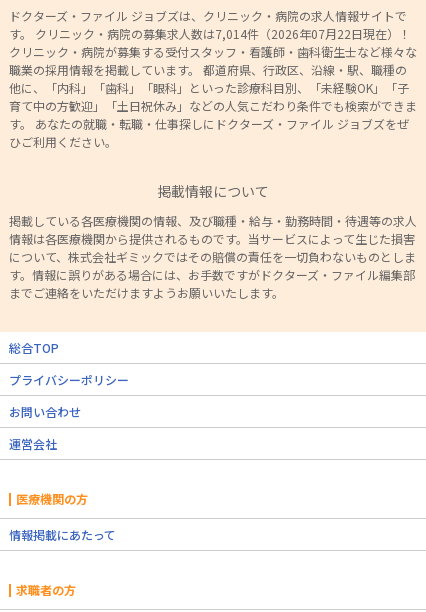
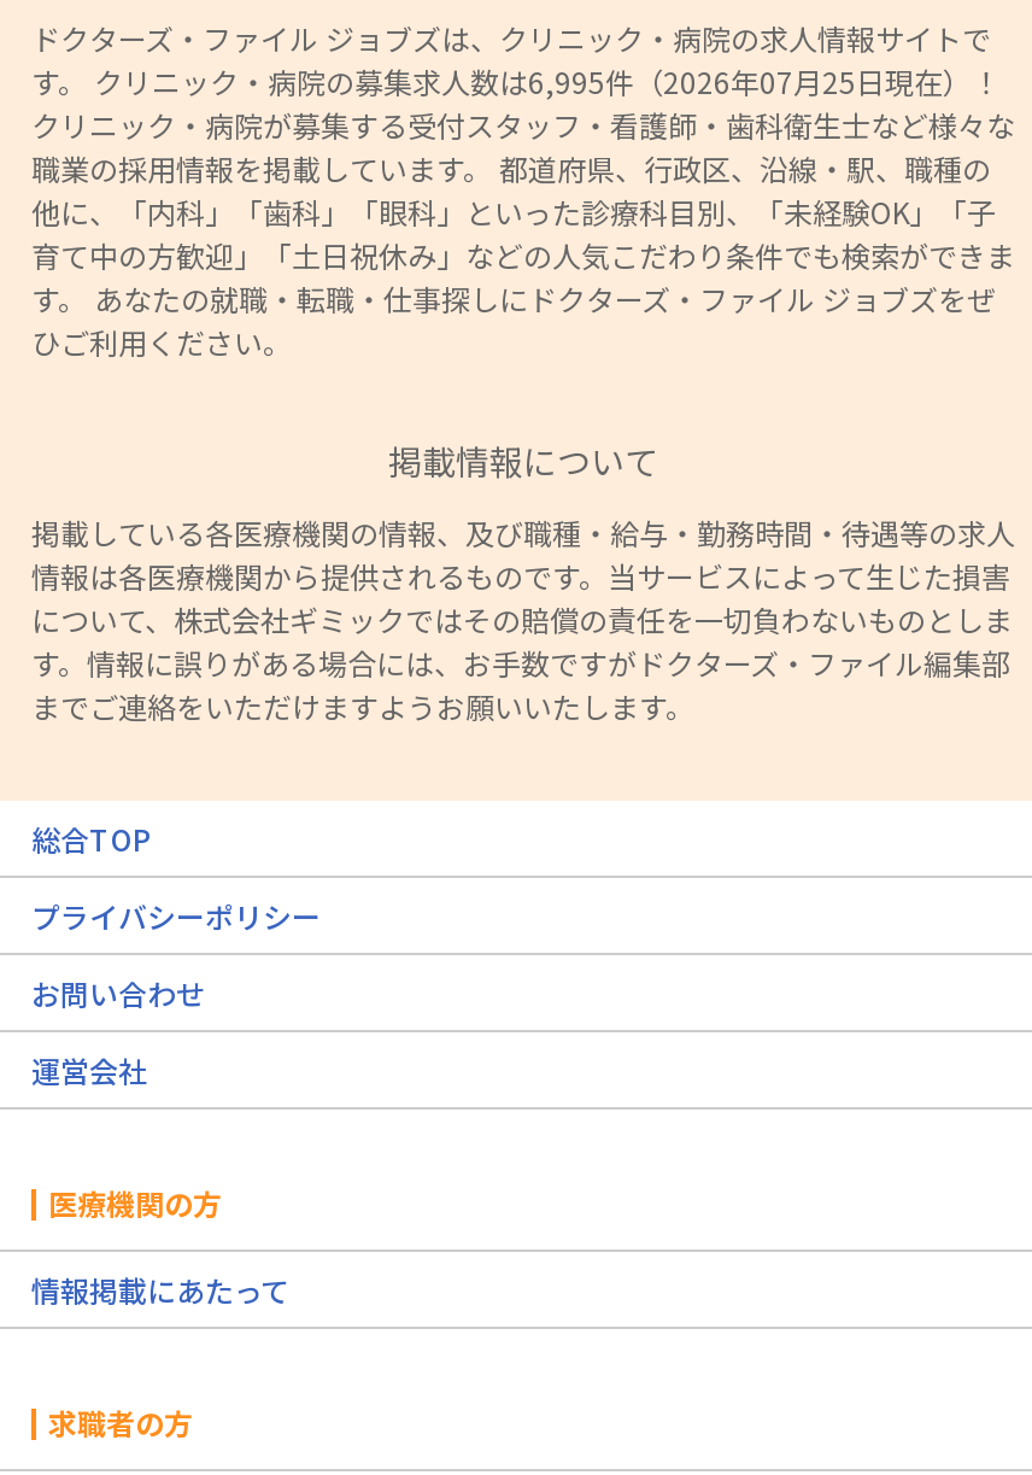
[9,25,411,42] す。 クリニック・病院の募集求人数は7,014件（2026年07月22日現在）！ -> [31,61,1001,102] す。 クリニック・病院の募集求人数は6,995件（2026年07月25日現在）！

